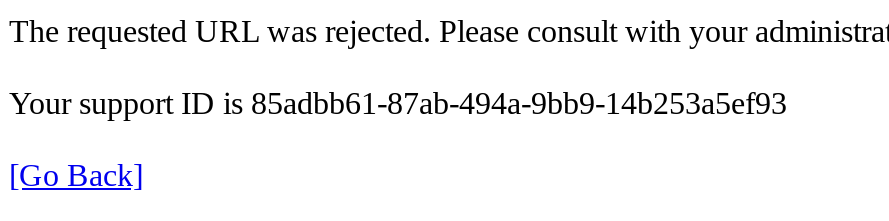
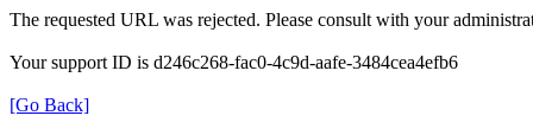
[9,86,787,120] Your support ID is 85adbb61-87ab-494a-9bb9-14b253a5ef93 -> [10,52,458,72] Your support ID is d246c268-fac0-4c9d-aafe-3484cea4efb6

